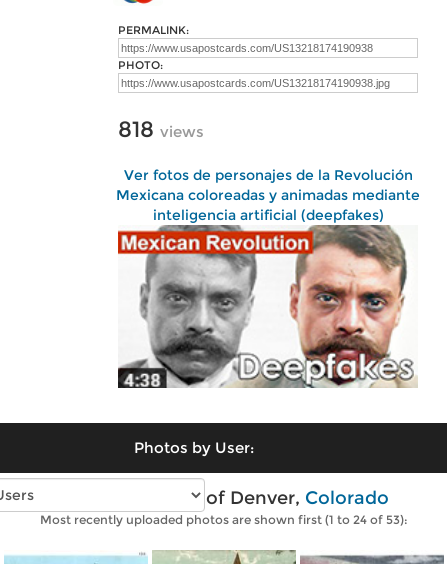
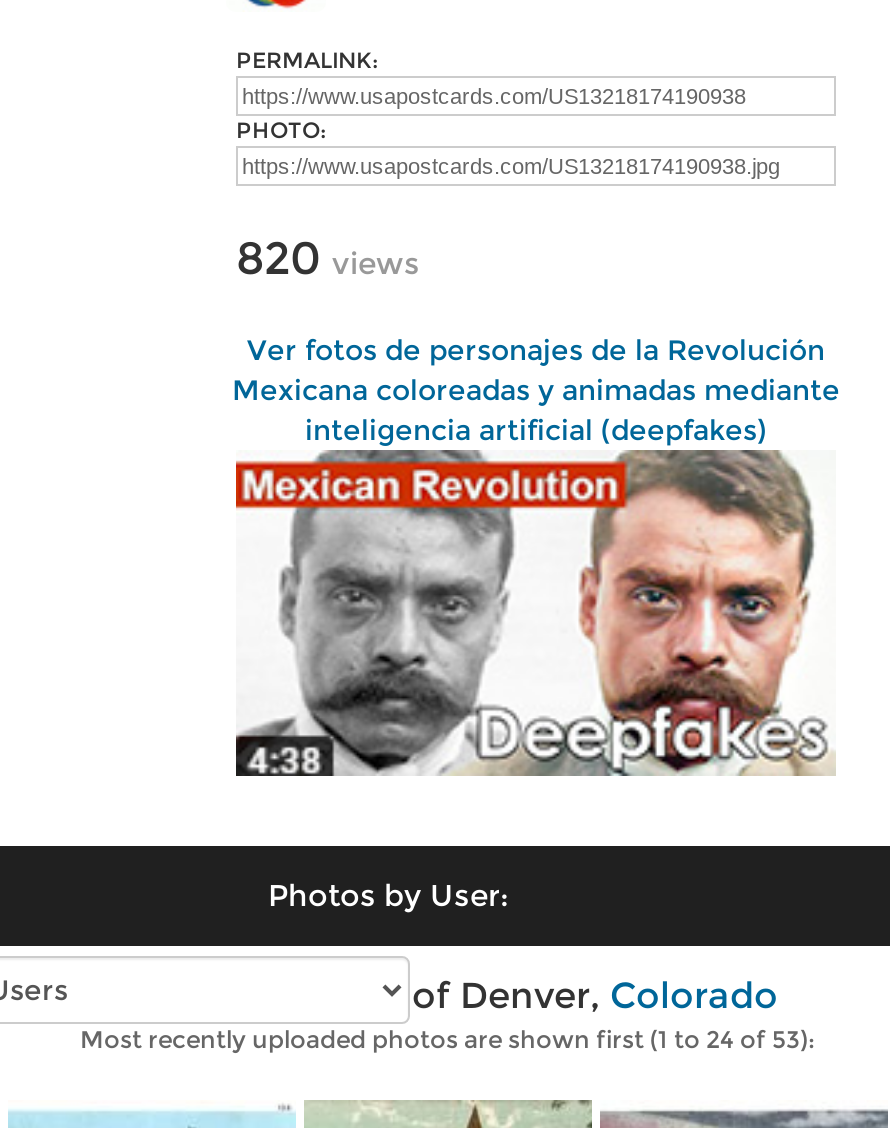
[118,115,204,143] 818 views -> [236,230,420,286] 820 views

